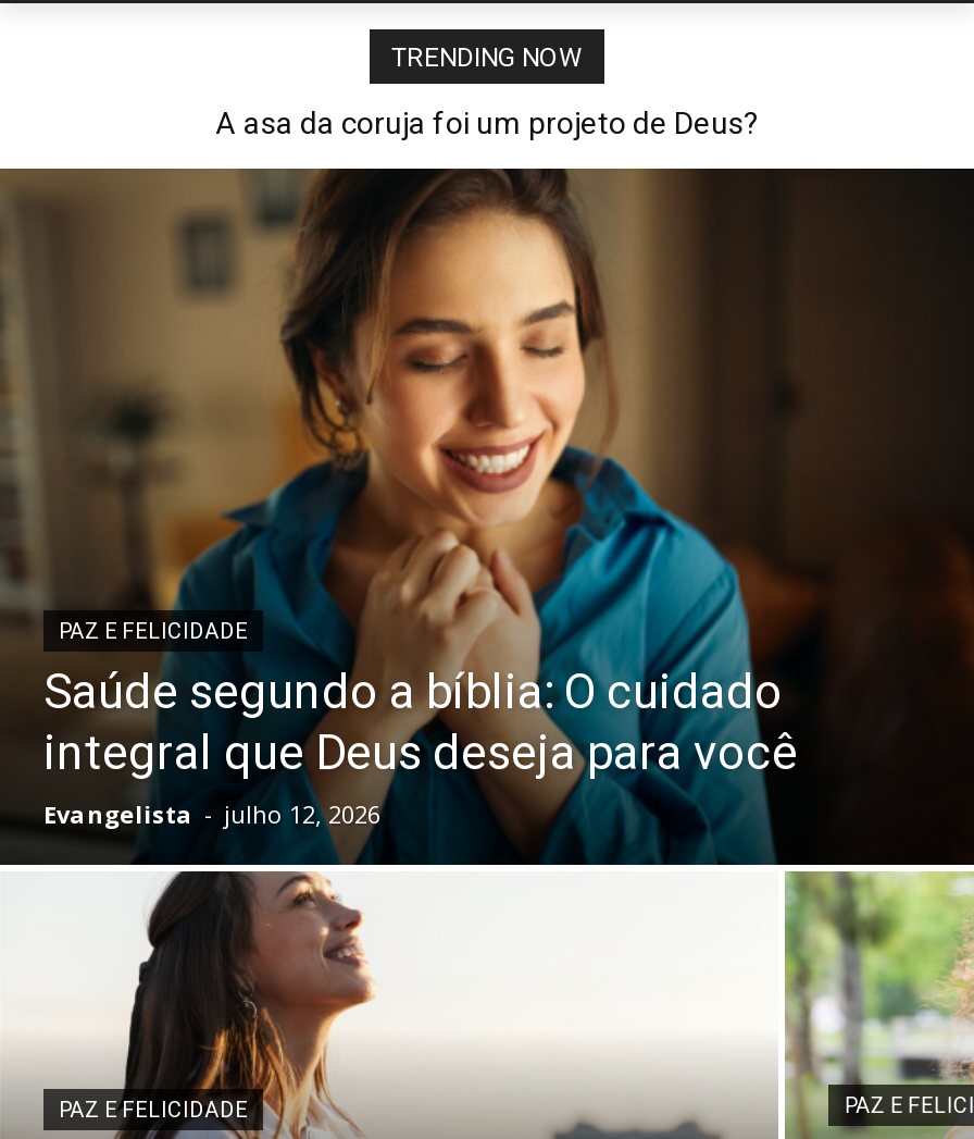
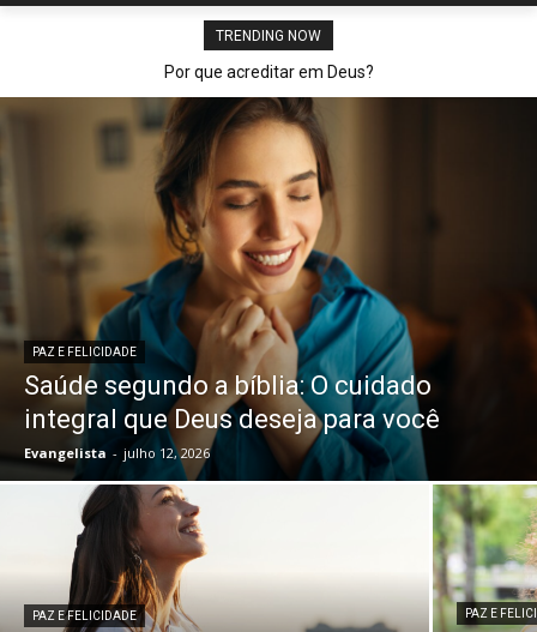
[215,106,759,140] A asa da coruja foi um projeto de Deus? -> [164,62,373,82] Por que acreditar em Deus?

